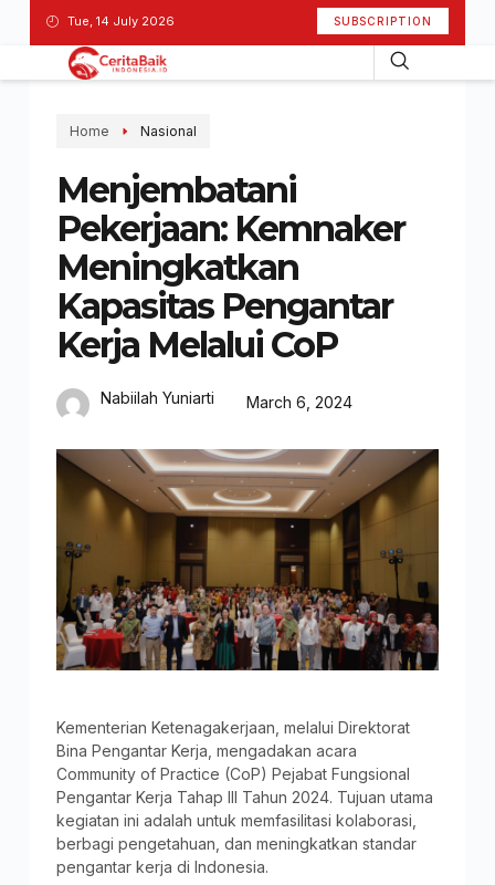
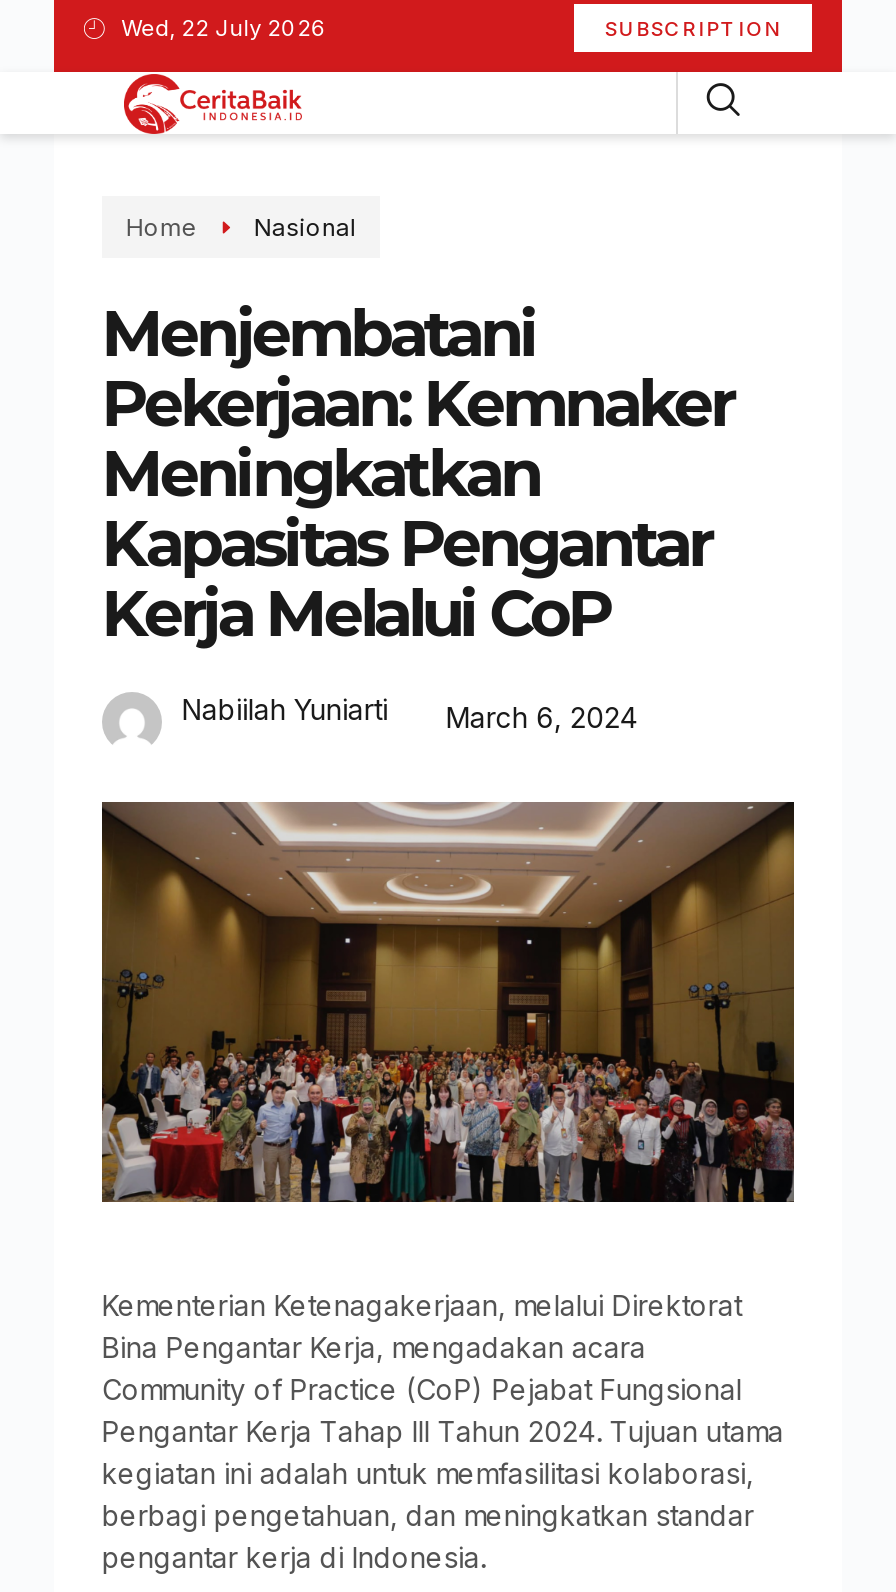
[67,13,174,28] Tue, 14 July 2026 -> [121,13,327,41] Wed, 22 July 2026

